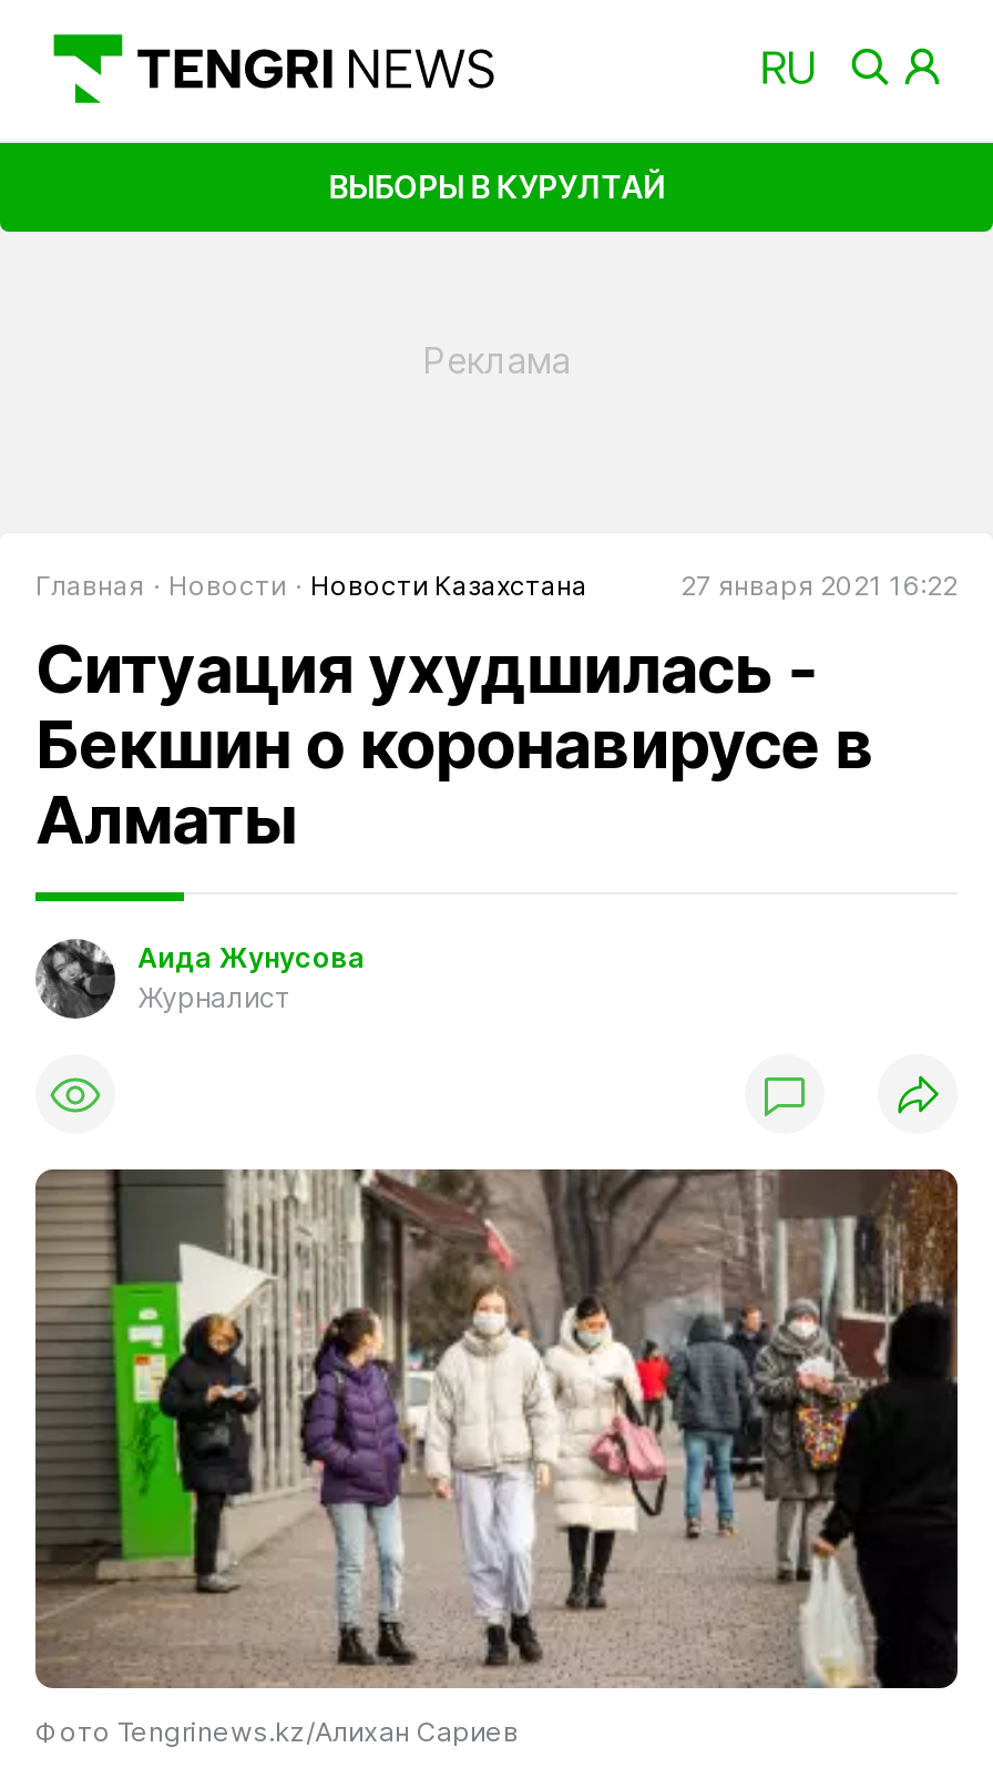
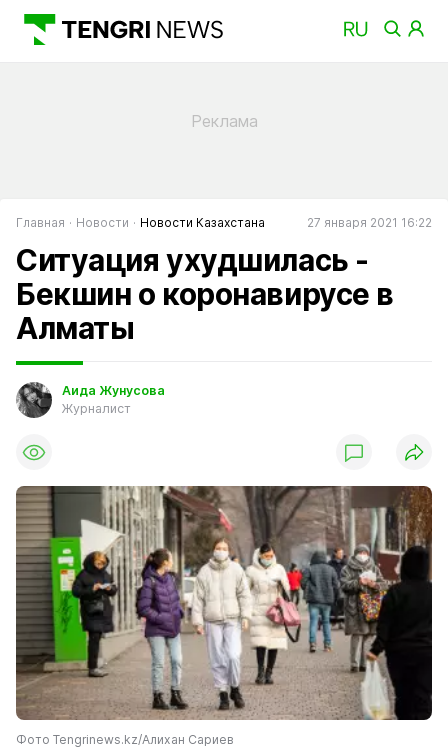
[328,167,665,204] ВЫБОРЫ В КУРУЛТАЙ -> none

